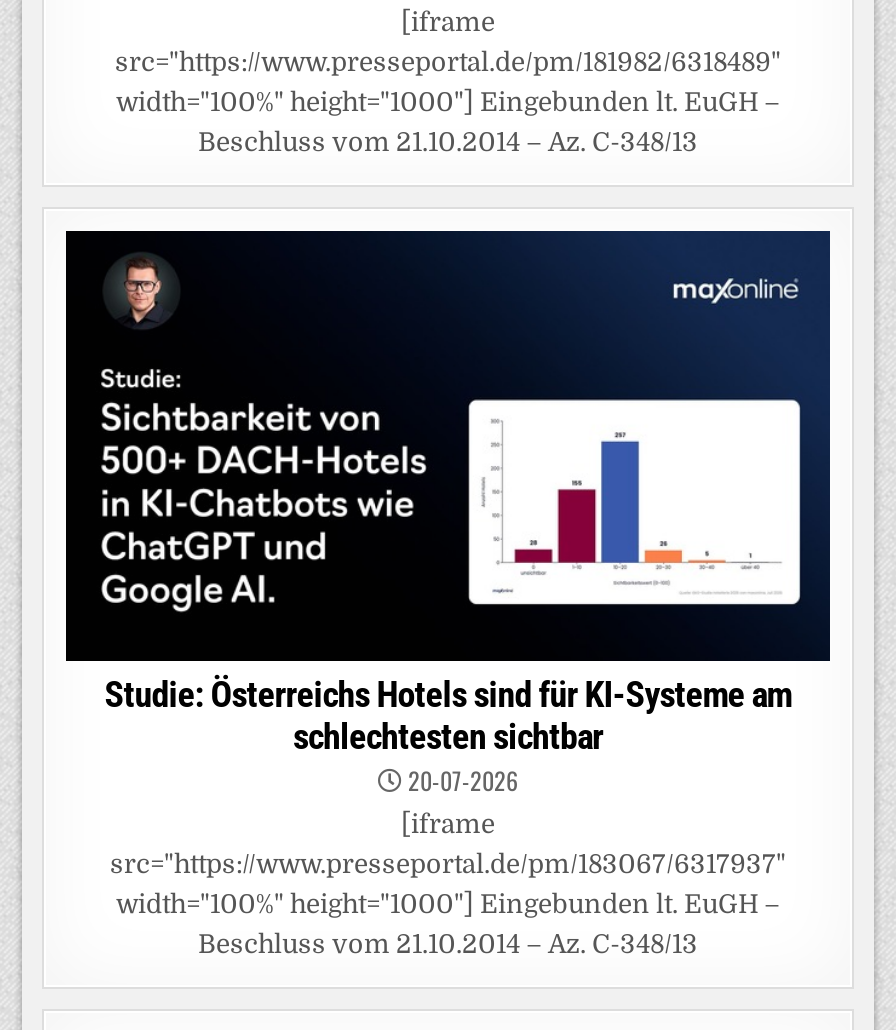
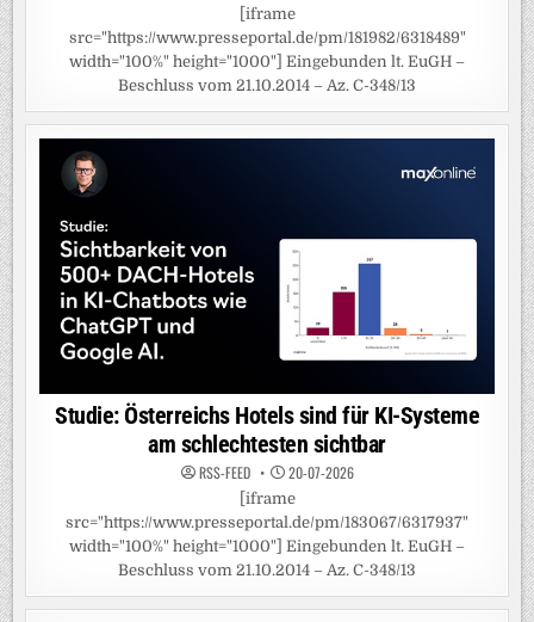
[104,672,792,756] Studie: Österreichs Hotels sind für KI-Systeme am | schlechtesten sichtbar -> [55,401,479,483] Studie: Österreichs Hotels sind für KI-Systeme | am schlechtesten sichtbar | RSS-FEED

